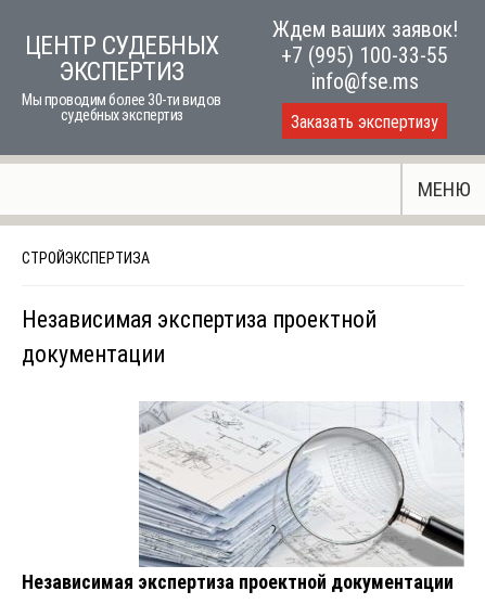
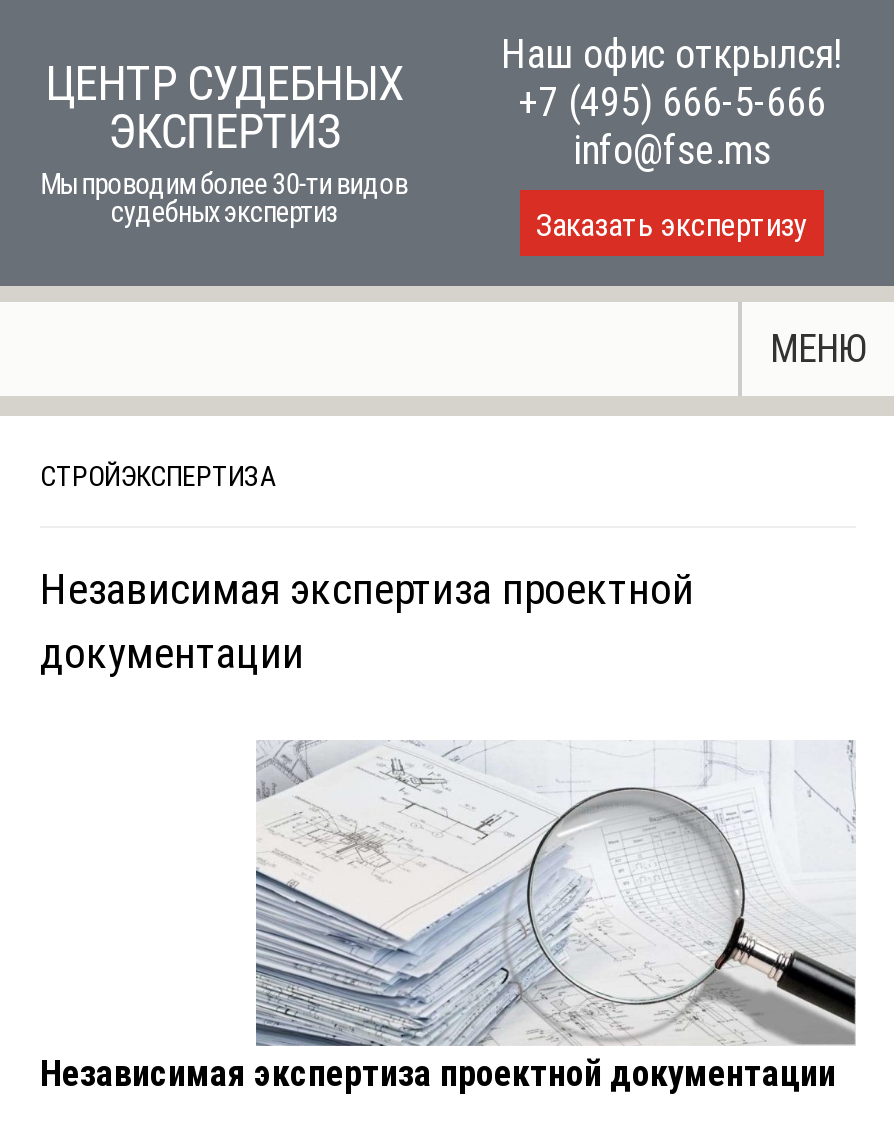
[272,16,457,68] Ждем ваших заявок! | +7 (995) 100-33-55 -> [501,30,843,126] Наш офис открылся! | +7 (495) 666-5-666

